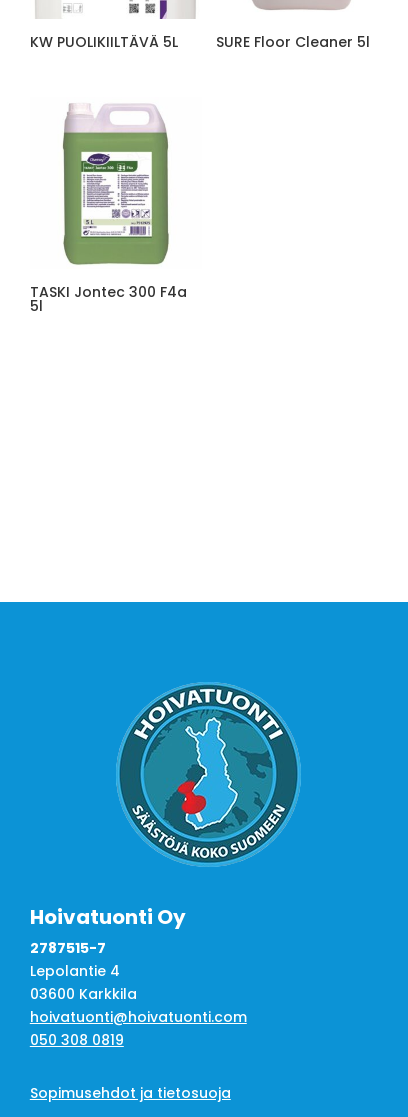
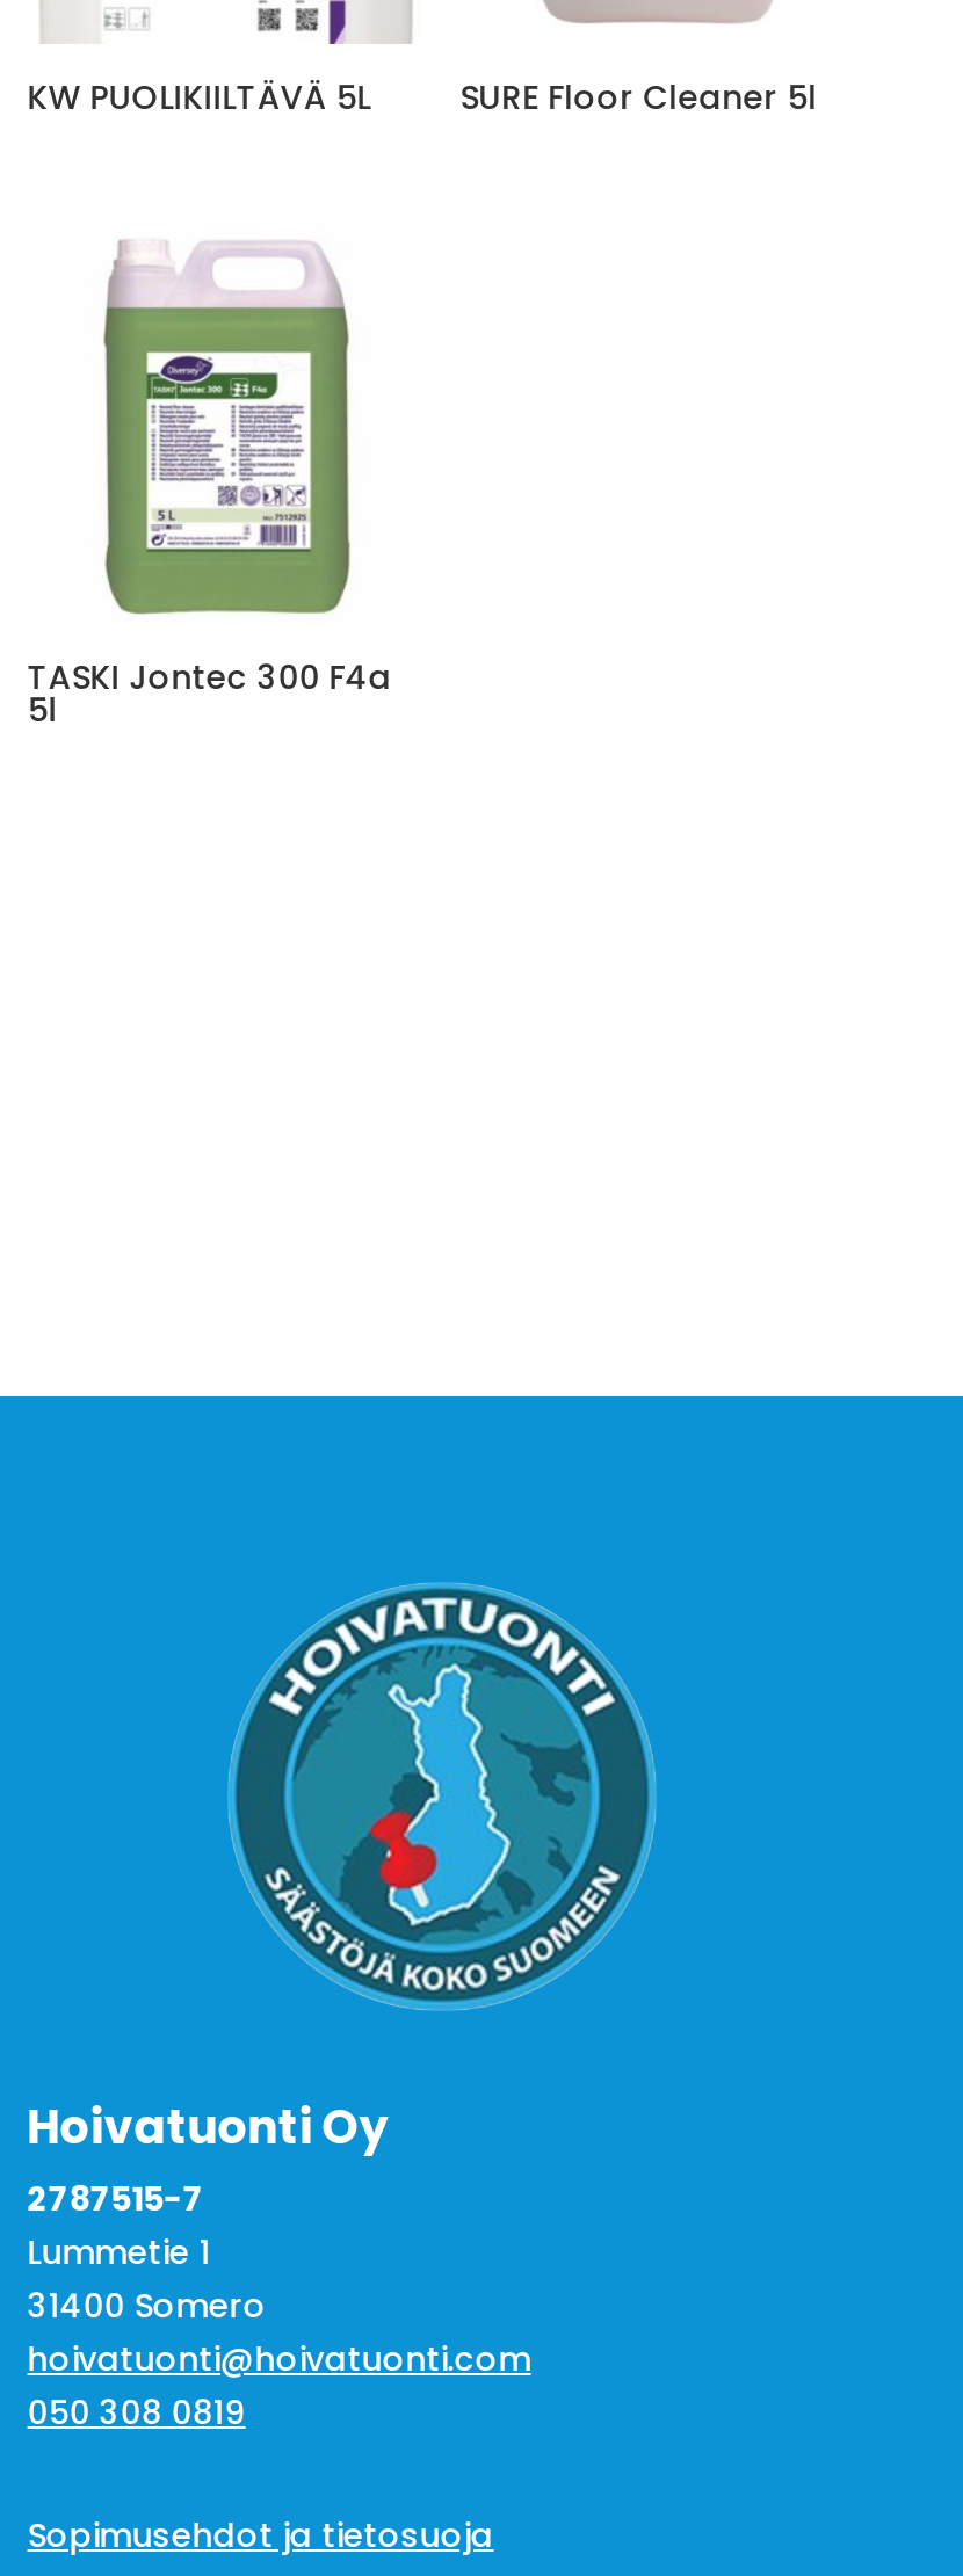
[30,961,137,1004] Lepolantie 4 | 03600 Karkkila -> [27,2230,266,2330] Lummetie 1 | 31400 Somero

